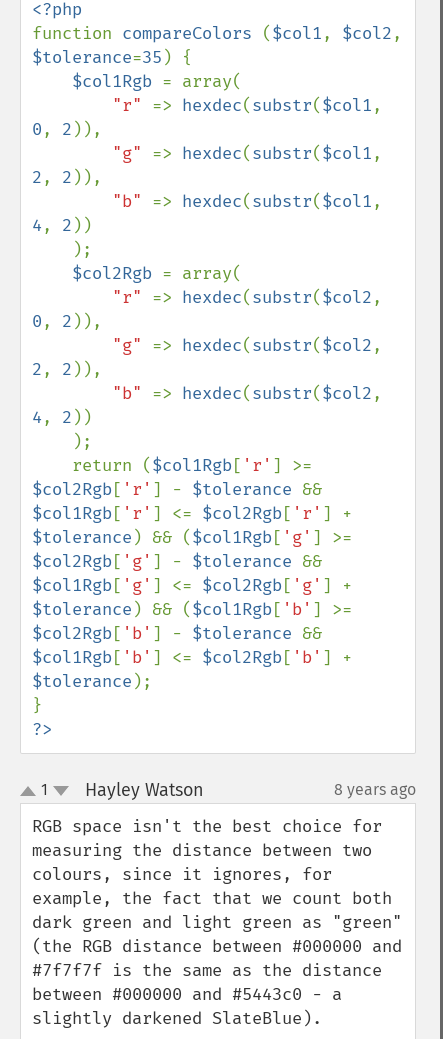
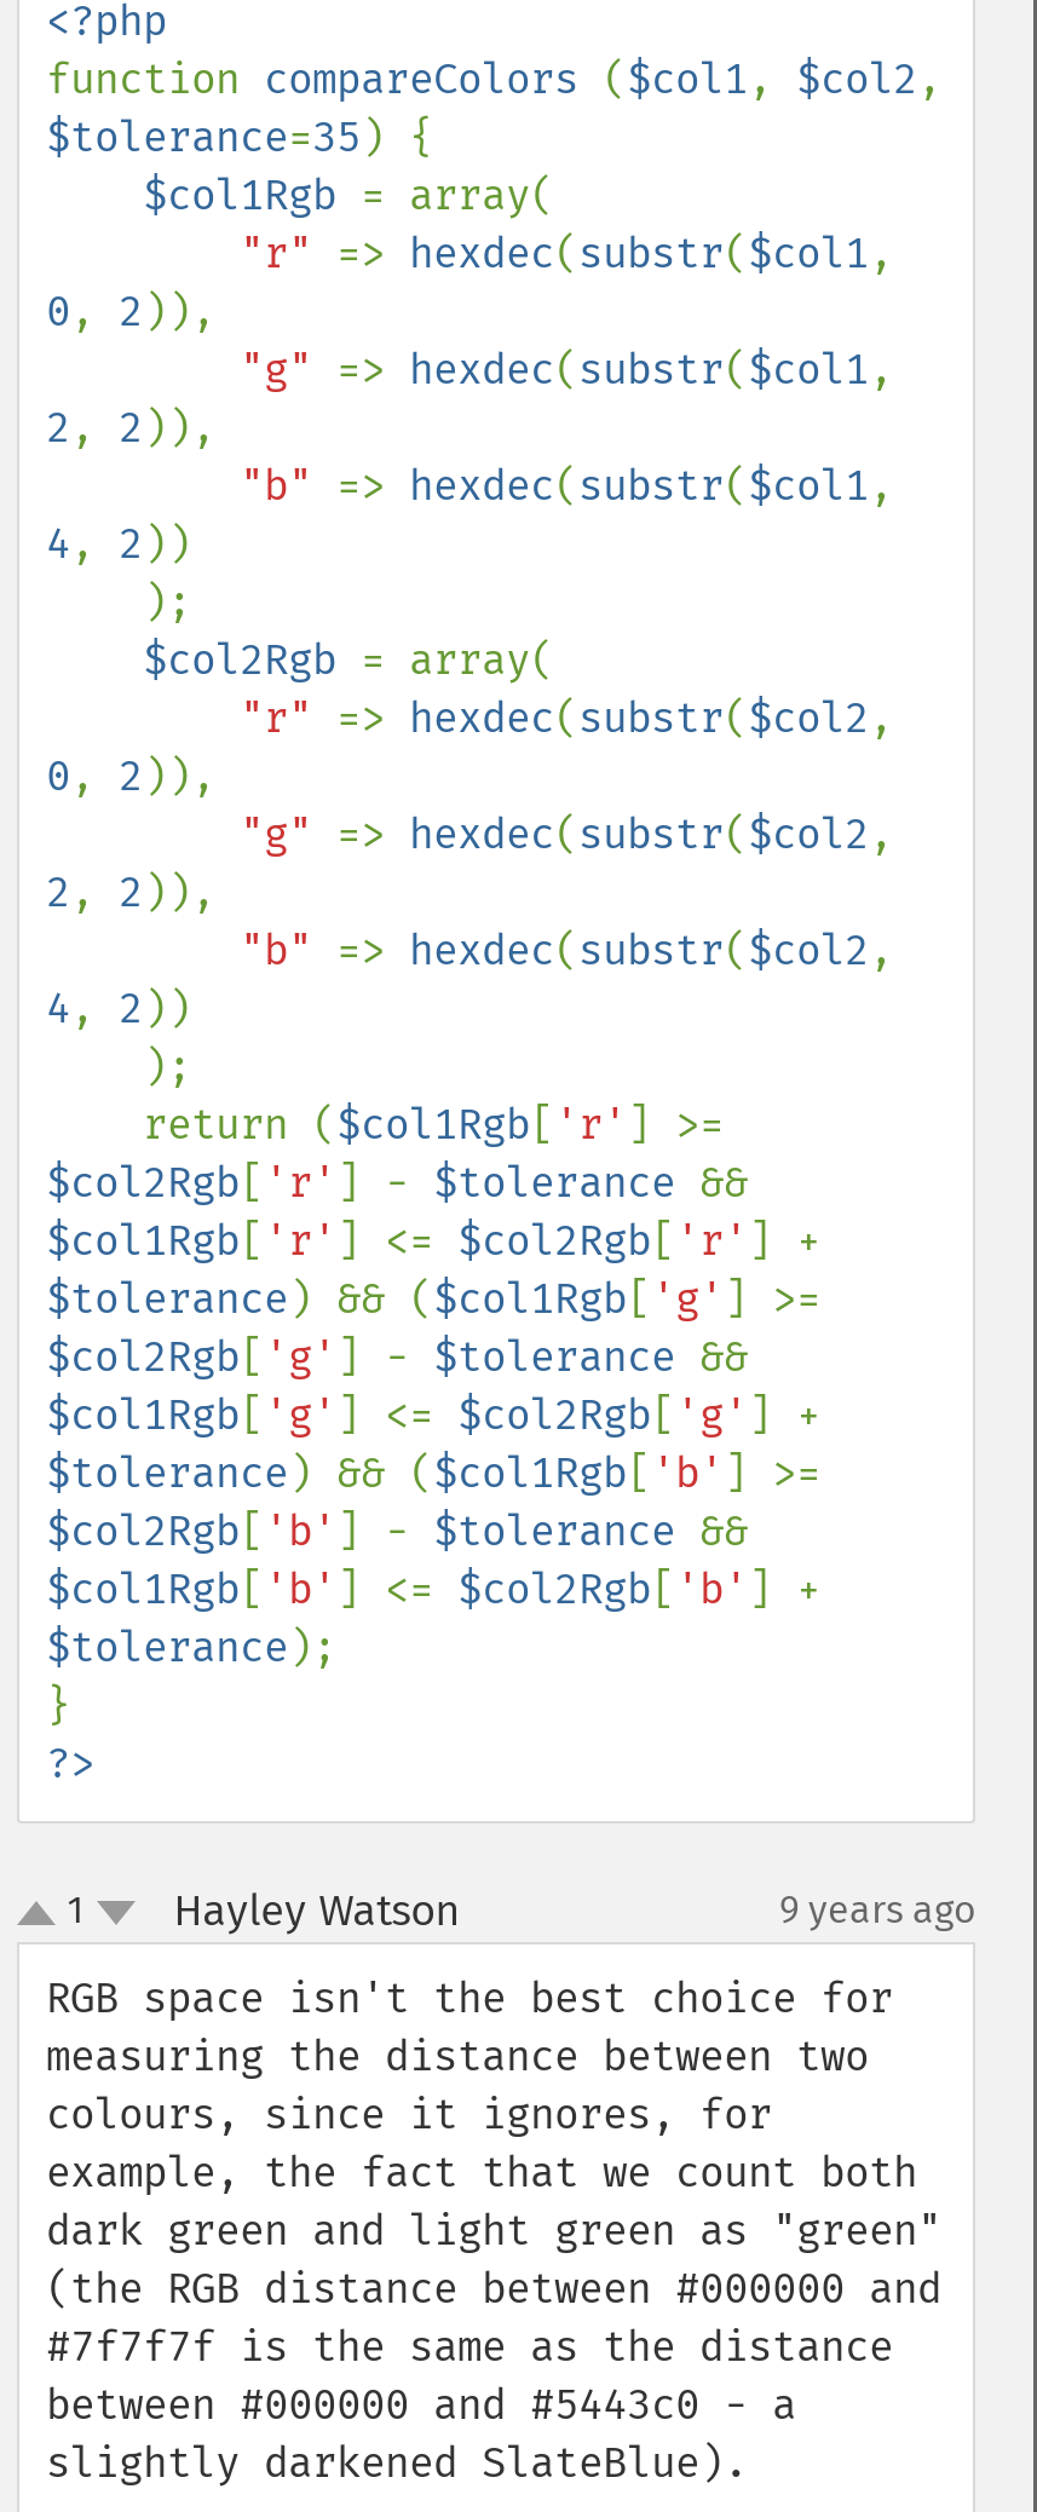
[334,780,416,799] 8 years ago -> [779,1886,975,1932] 9 years ago

